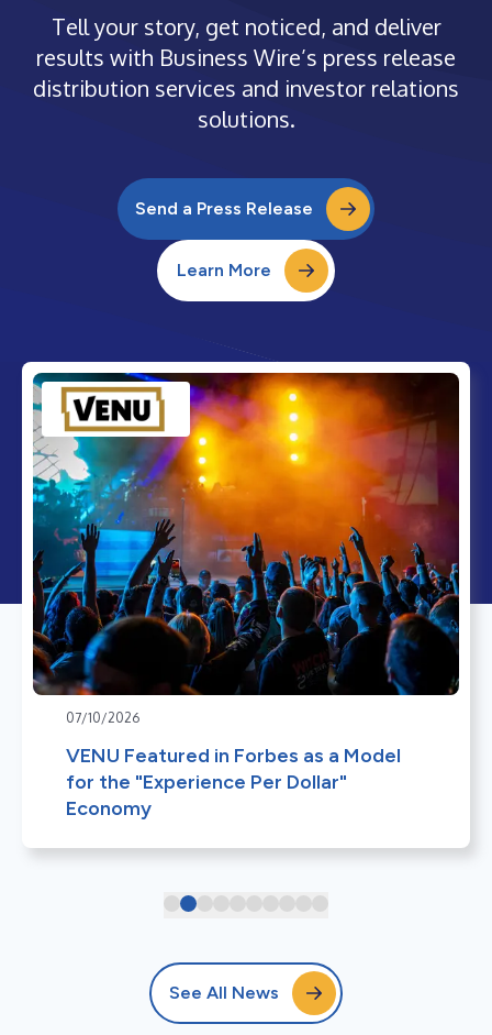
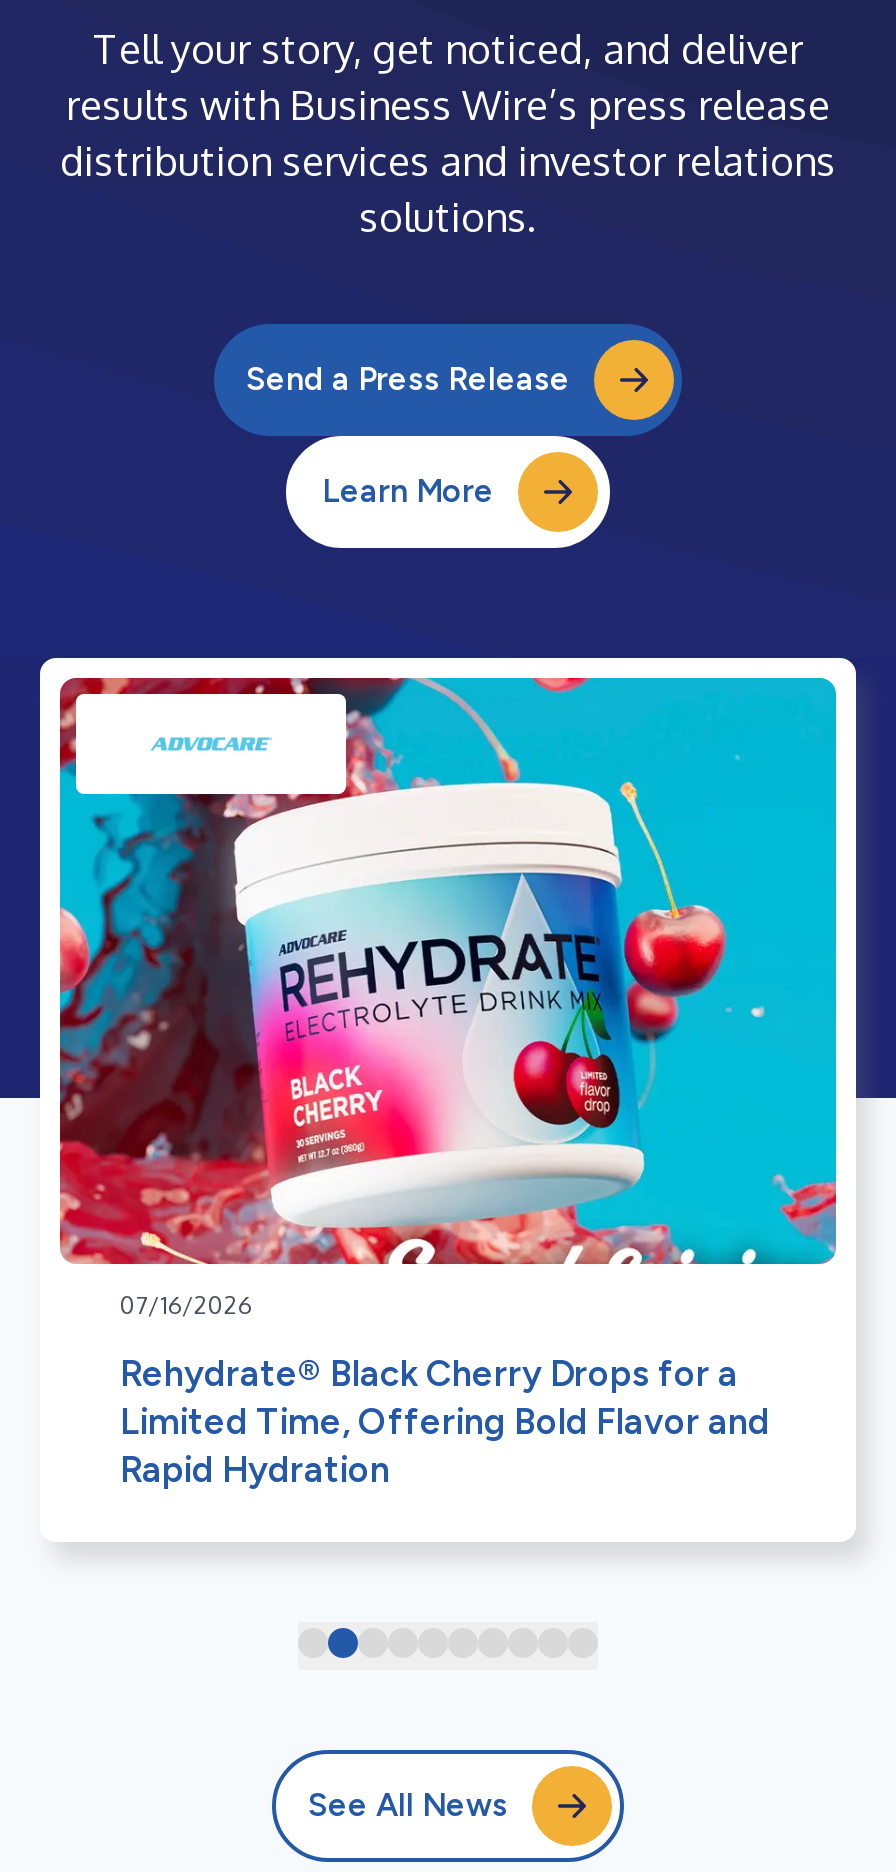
[32,372,460,726] [image] | 07/10/2026 -> [58,676,838,1320] [image] | 07/16/2026
[66,743,401,820] VENU Featured in Forbes as a Model | for the "Experience Per Dollar" | Economy -> [120,1352,770,1492] Rehydrate® Black Cherry Drops for a | Limited Time, Offering Bold Flavor and | Rapid Hydration

